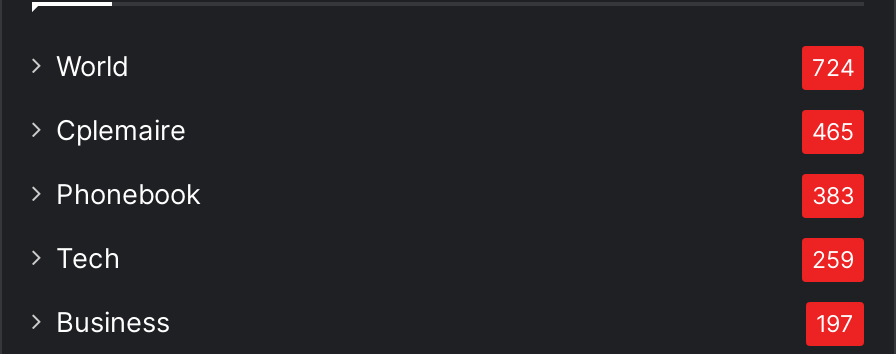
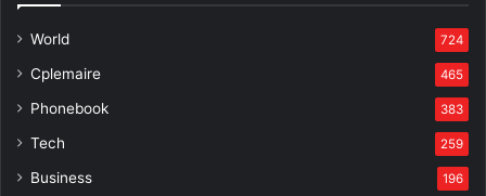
[816,310,854,338] 197 -> [443,171,463,186] 196

